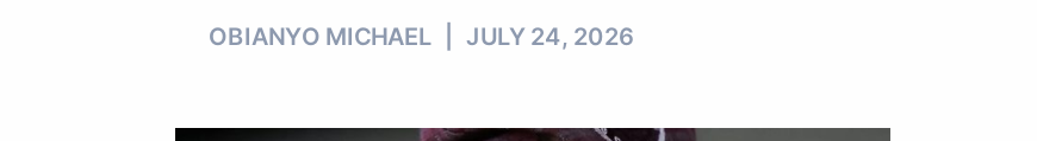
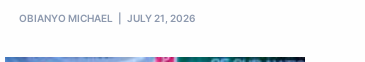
[209,21,633,50] OBIANYO MICHAEL JULY 24, 2026 -> [19,11,195,23] OBIANYO MICHAEL JULY 21, 2026

